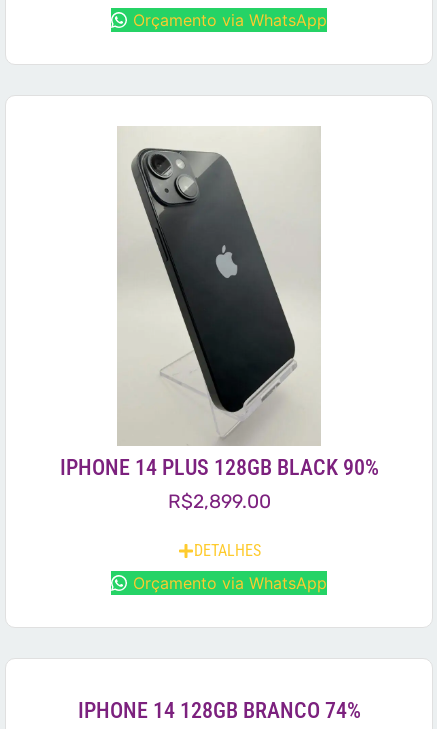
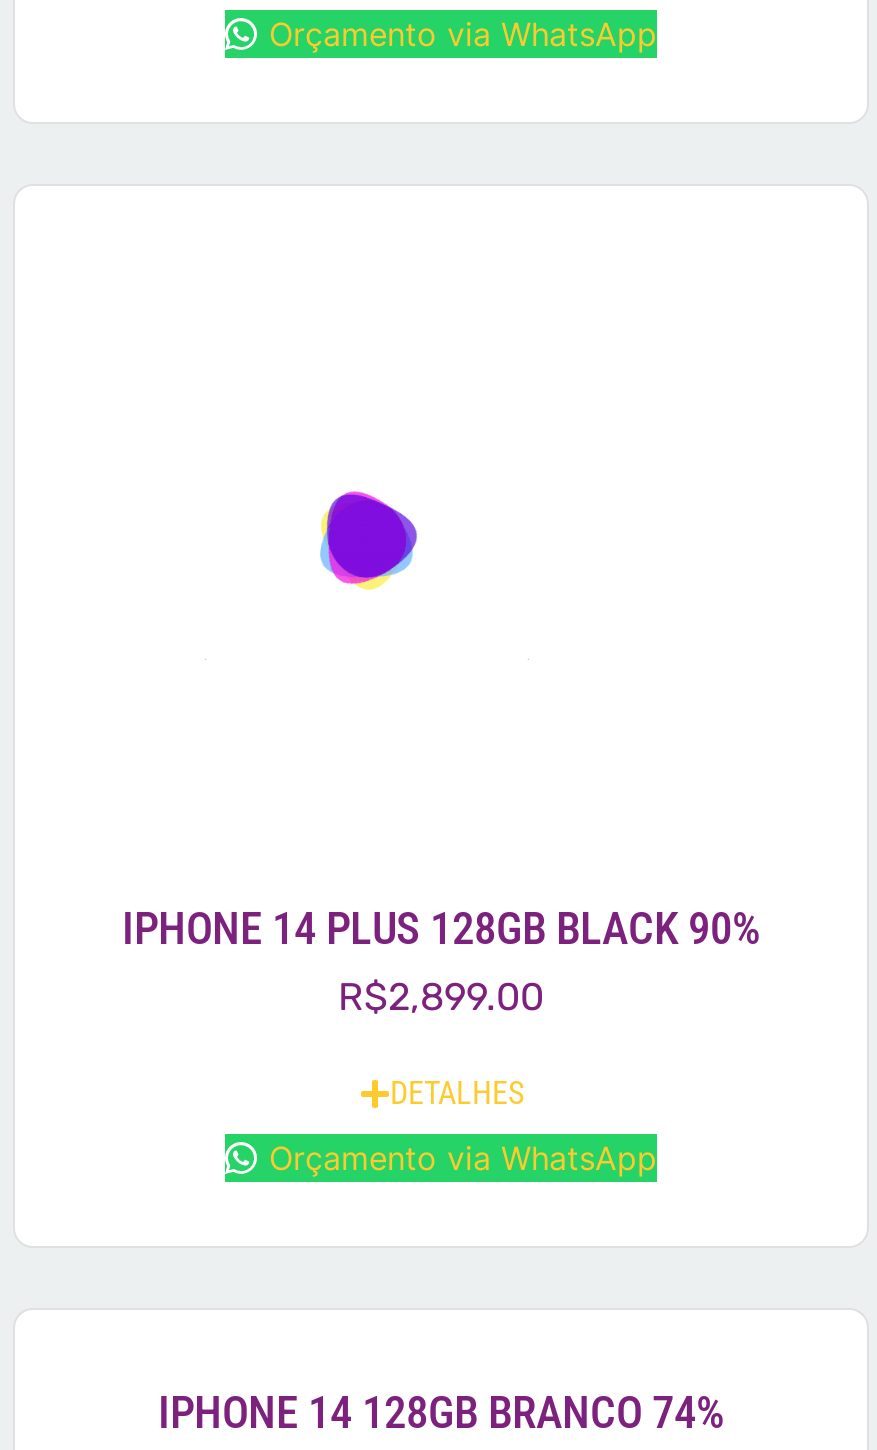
[117,126,321,447] [image] -> none

